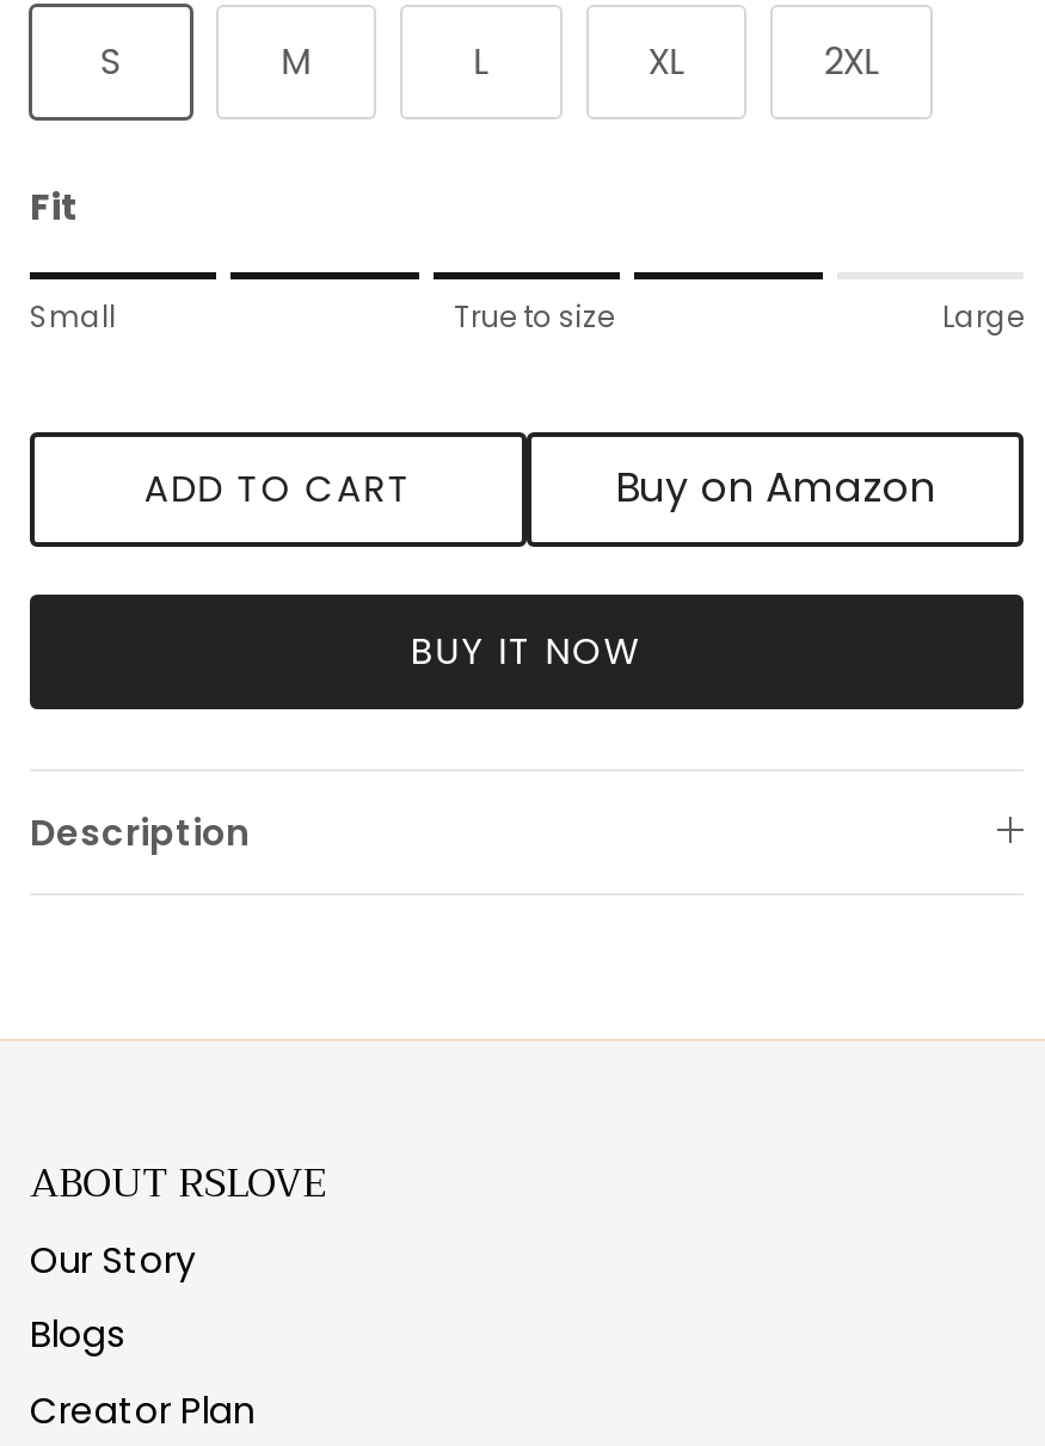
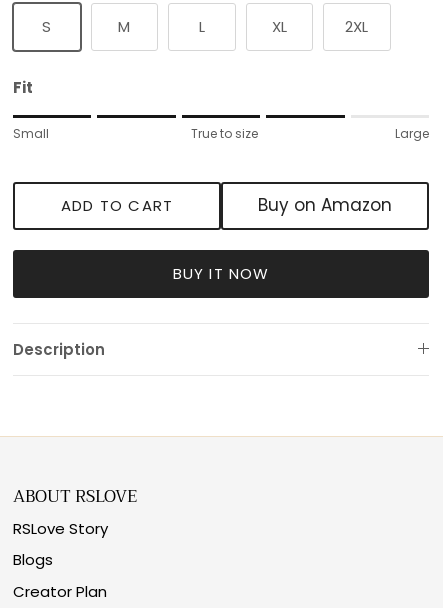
[30,1235,195,1285] Our Story -> [13,518,108,539] RSLove Story

